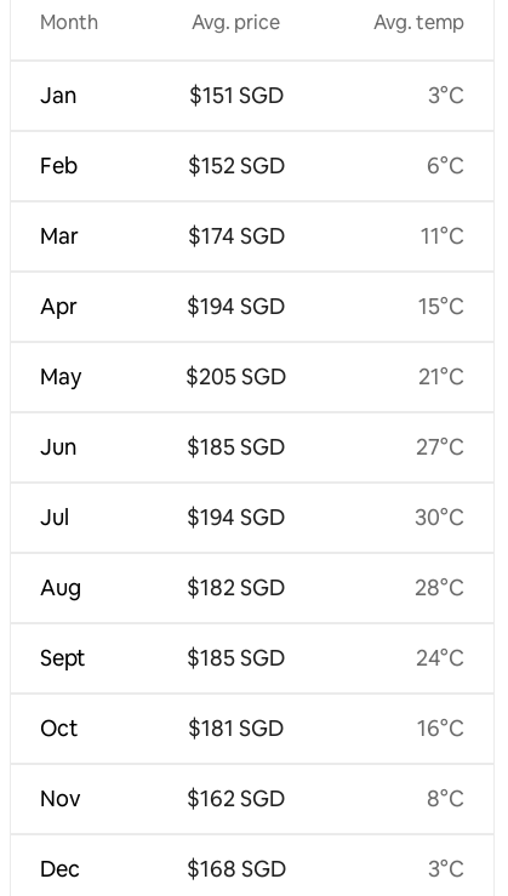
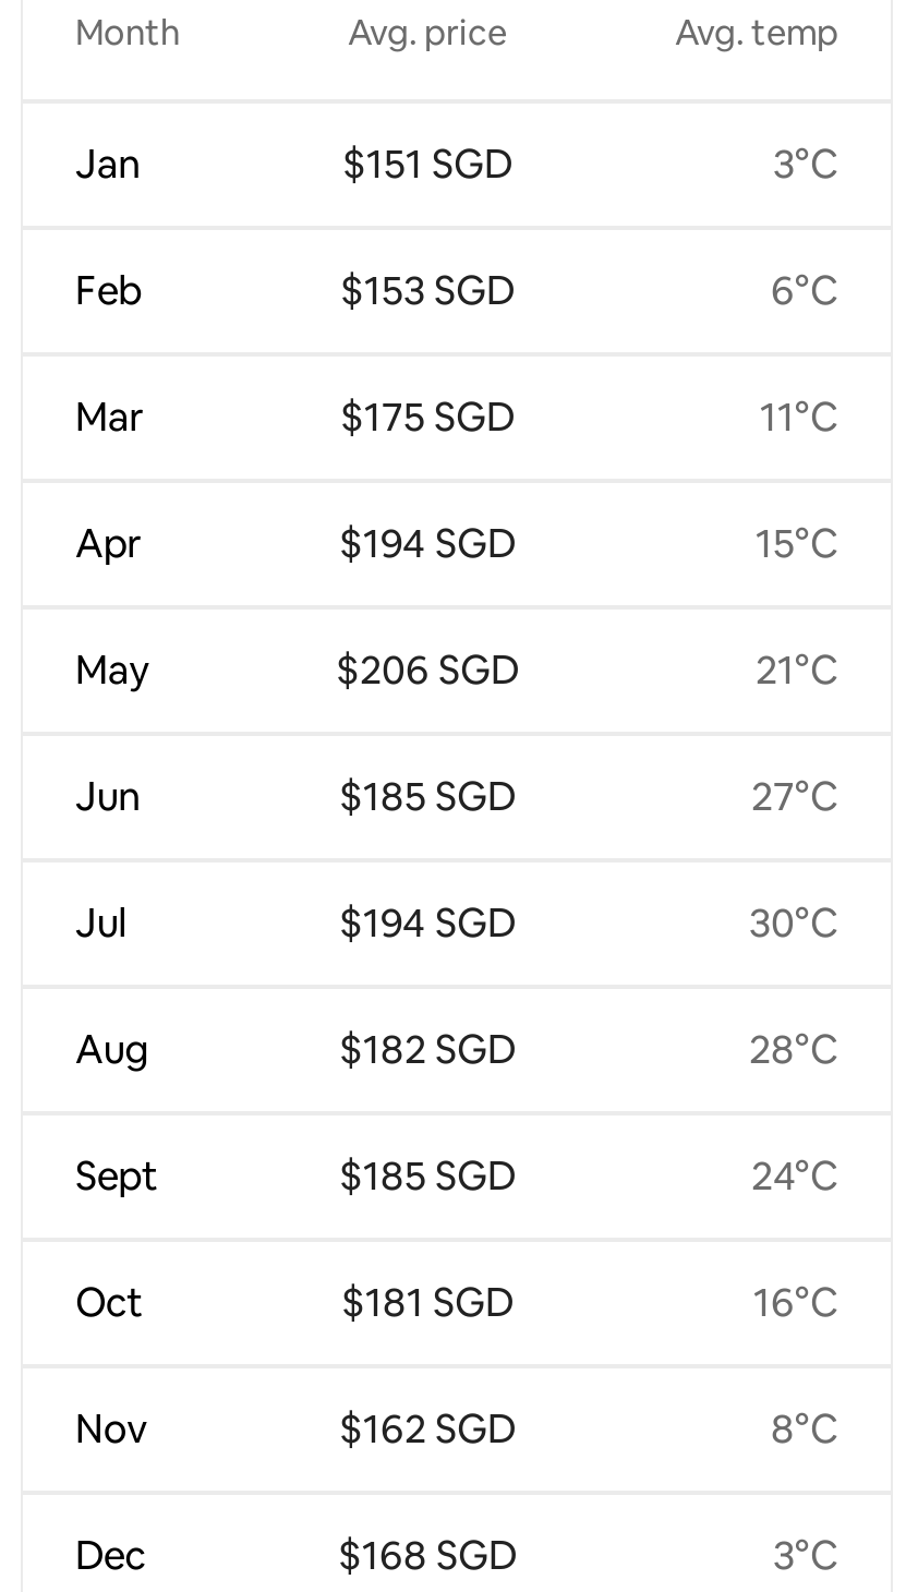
[187,152,284,180] $152 SGD -> [340,265,515,316] $153 SGD
[187,222,284,250] $174 SGD -> [340,392,515,442] $175 SGD
[185,363,286,391] $205 SGD -> [336,645,519,695] $206 SGD

